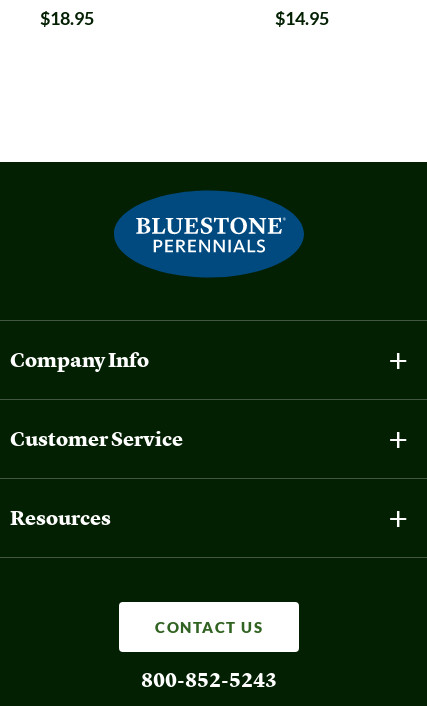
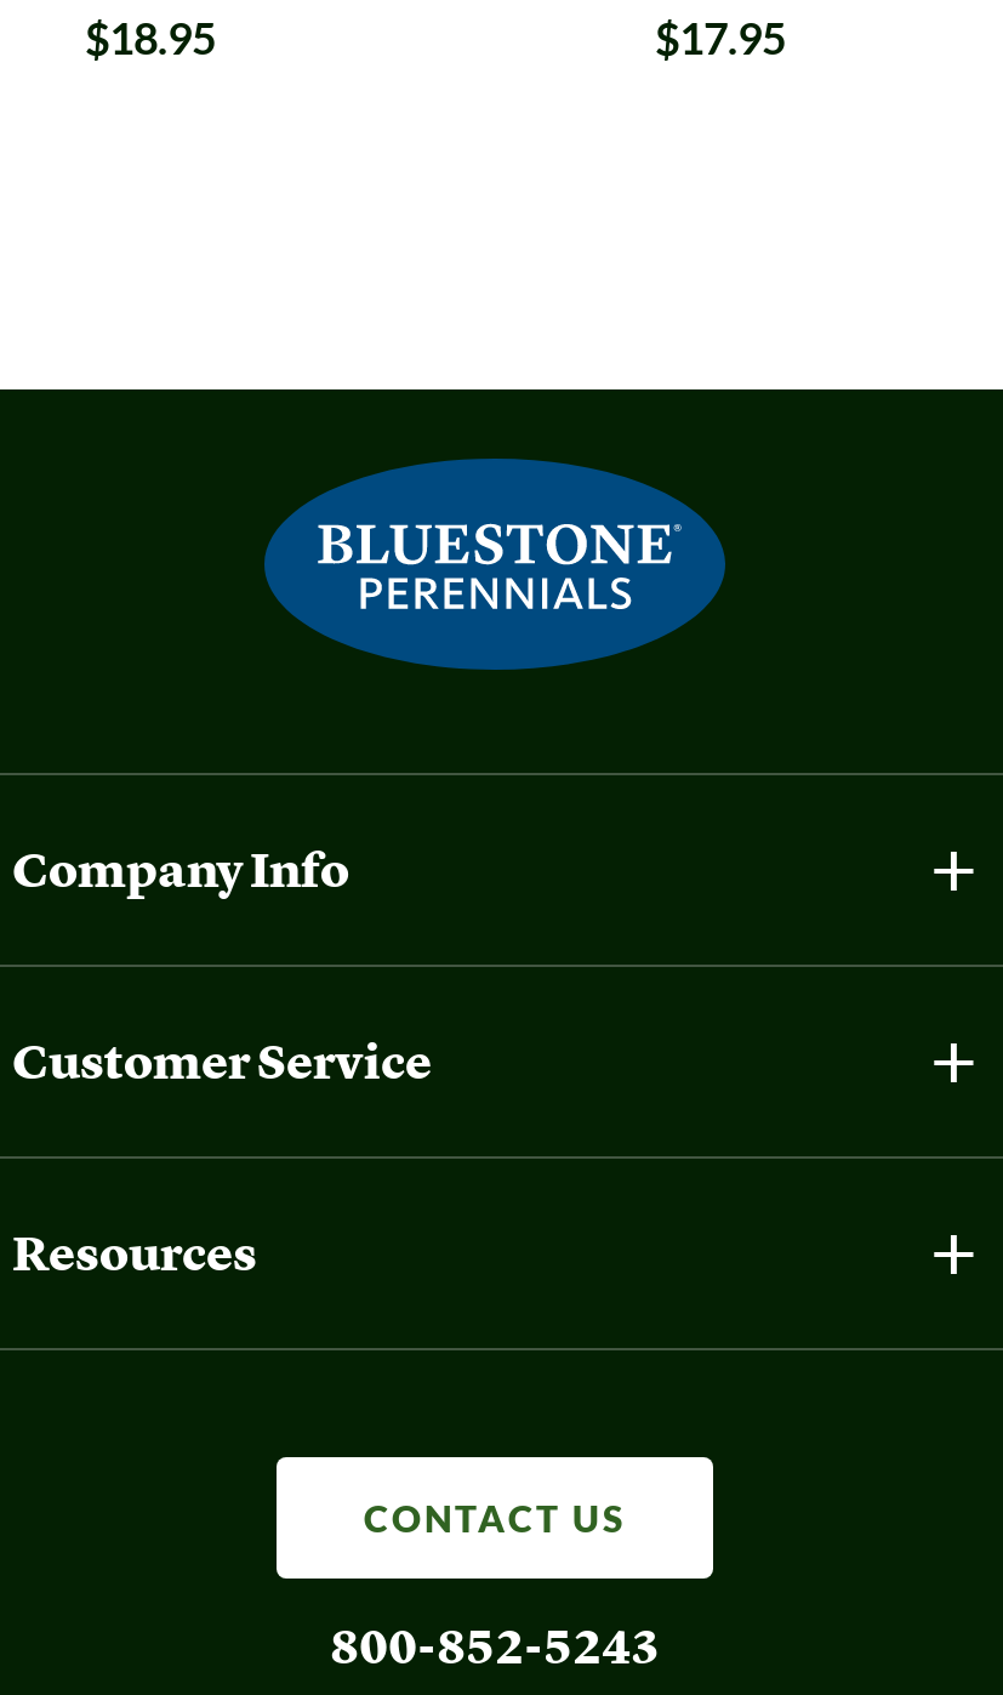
[275,7,329,29] $14.95 -> [655,11,786,65] $17.95

